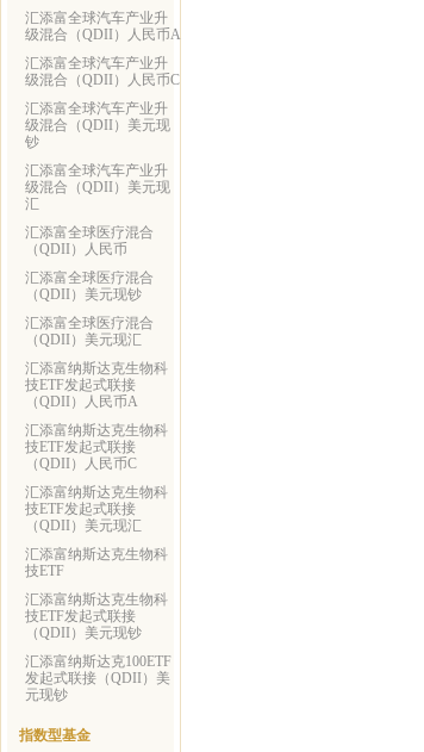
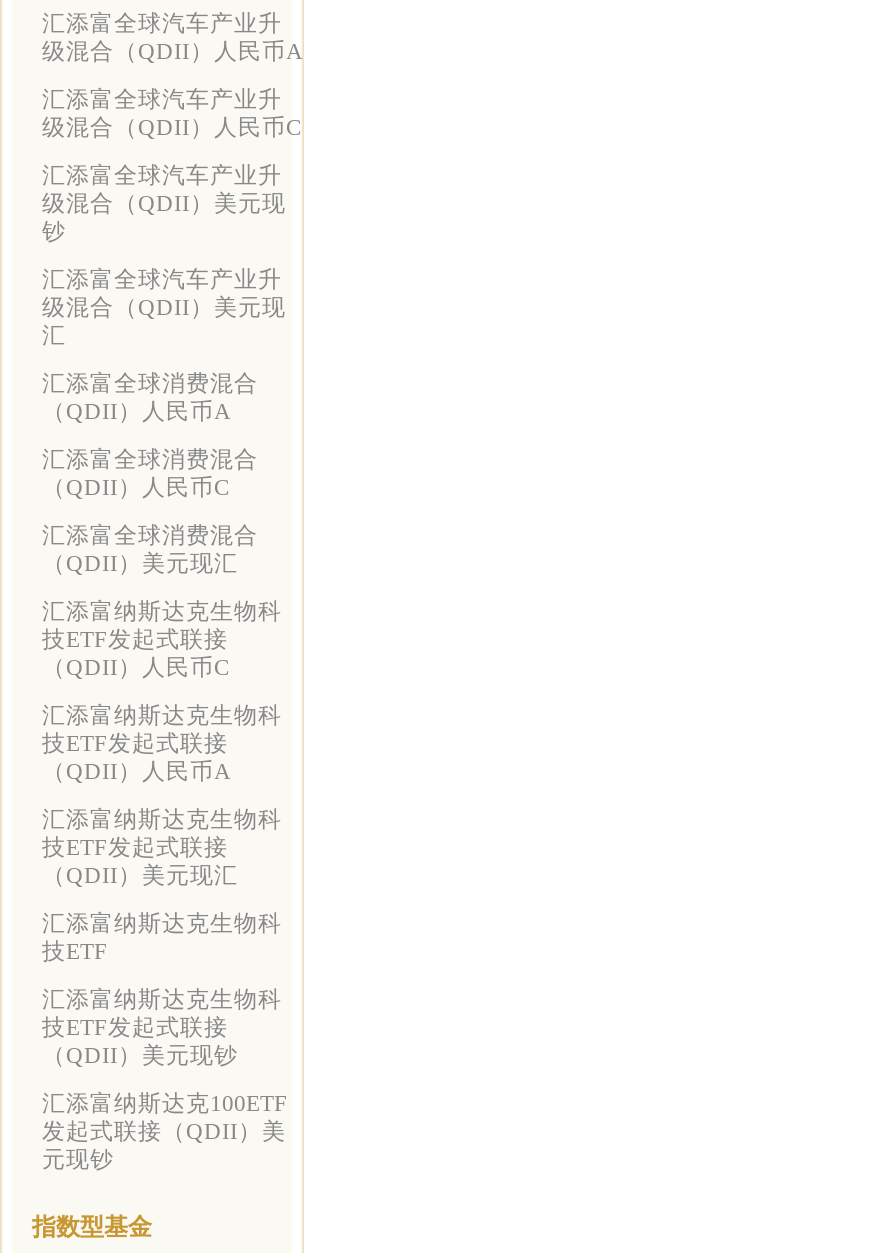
[25,225,154,256] 汇添富全球医疗混合 | （QDII）人民币 -> [42,371,258,423] 汇添富全球消费混合 | （QDII）人民币A
[25,271,154,302] 汇添富全球医疗混合 | （QDII）美元现钞 -> [42,447,258,499] 汇添富全球消费混合 | （QDII）人民币C
[25,316,154,330] 汇添富全球医疗混合 -> [42,523,258,547] 汇添富全球消费混合
[25,394,138,409] （QDII）人民币A -> [42,655,230,679] （QDII）人民币C
[25,456,137,471] （QDII）人民币C -> [42,759,232,783] （QDII）人民币A

